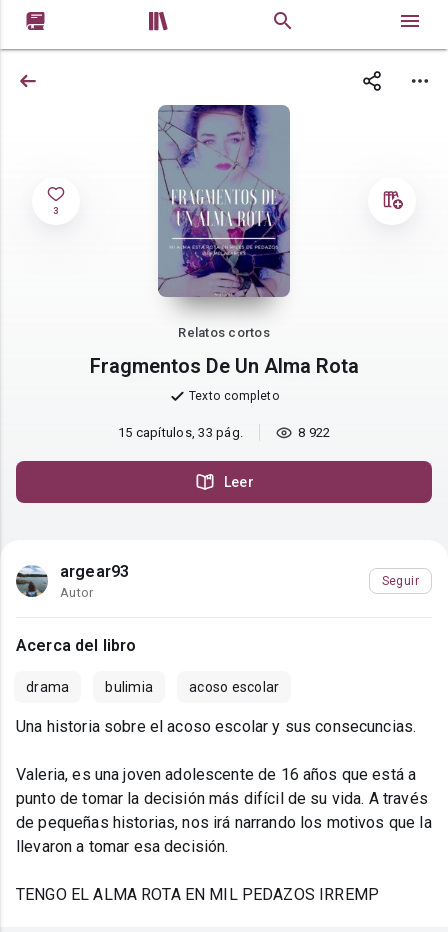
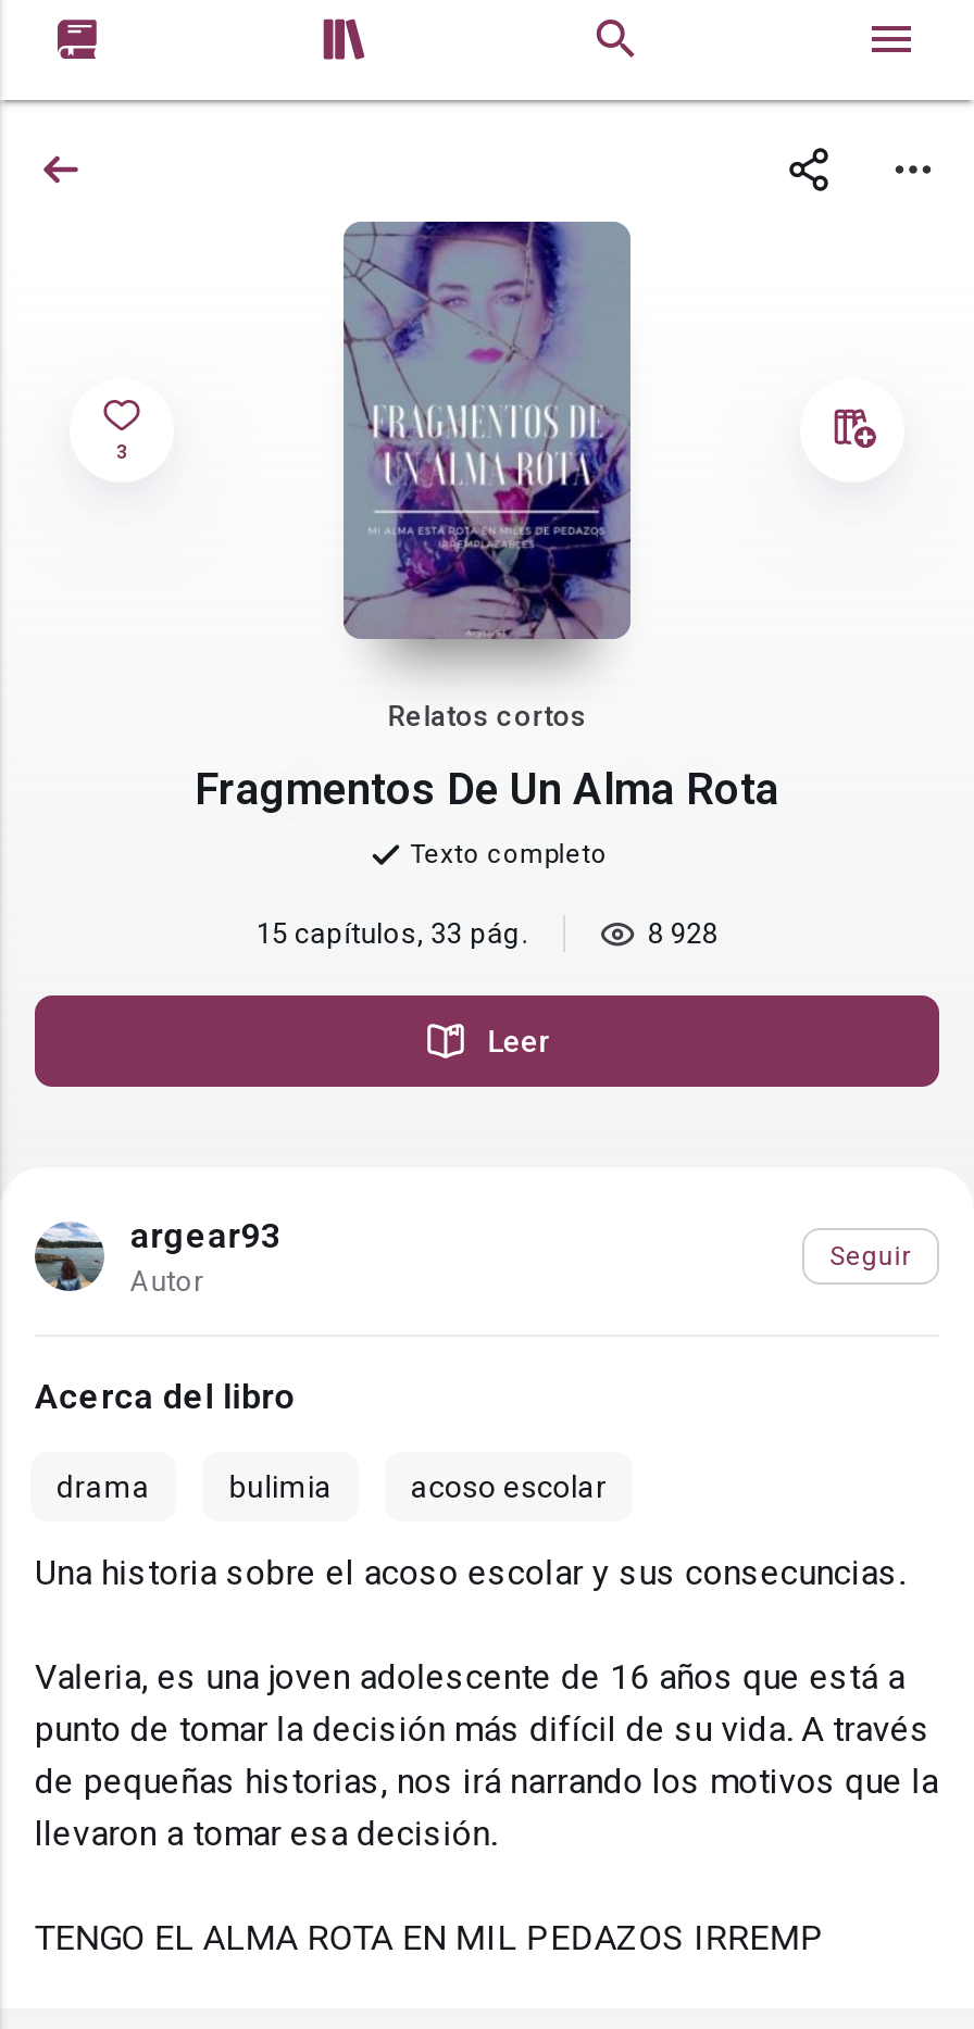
[298,425,330,440] 8 922 -> [648,917,718,950] 8 928

